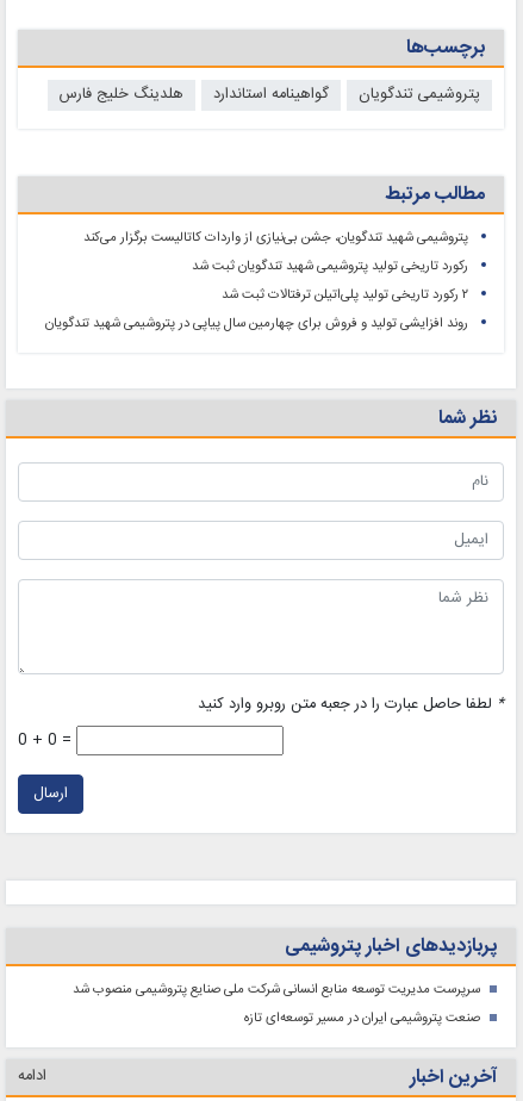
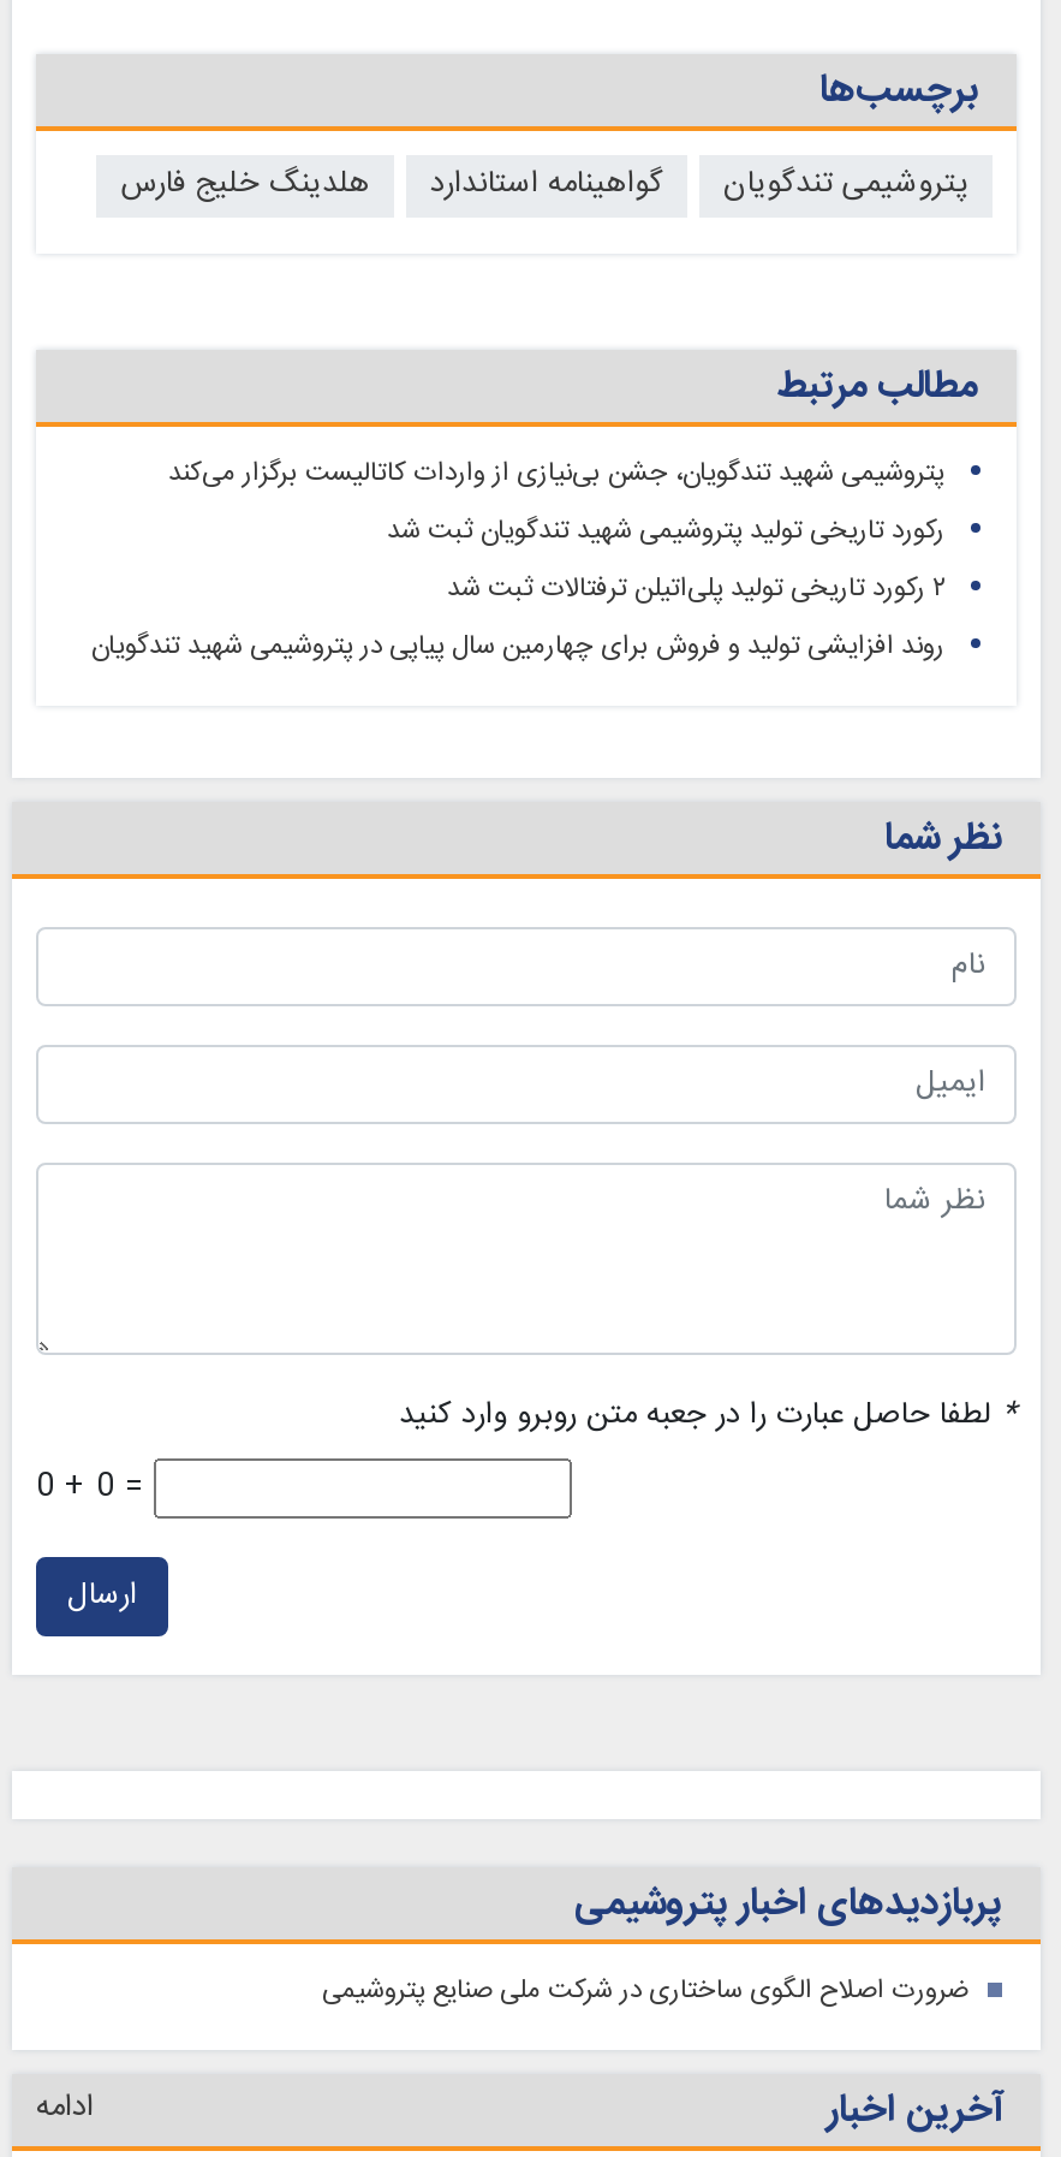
[73,978,480,1029] سرپرست مدیریت توسعه منابع انسانی شرکت ملی صنایع پتروشیمی منصوب شد | صنعت پتروشیمی ایران در مسیر توسعه‌ای تازه -> [322,1967,968,2013] ضرورت اصلاح الگوی ساختاری در شرکت ملی صنایع پتروشیمی

